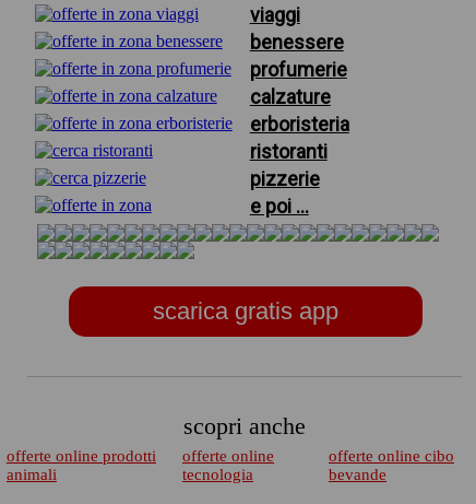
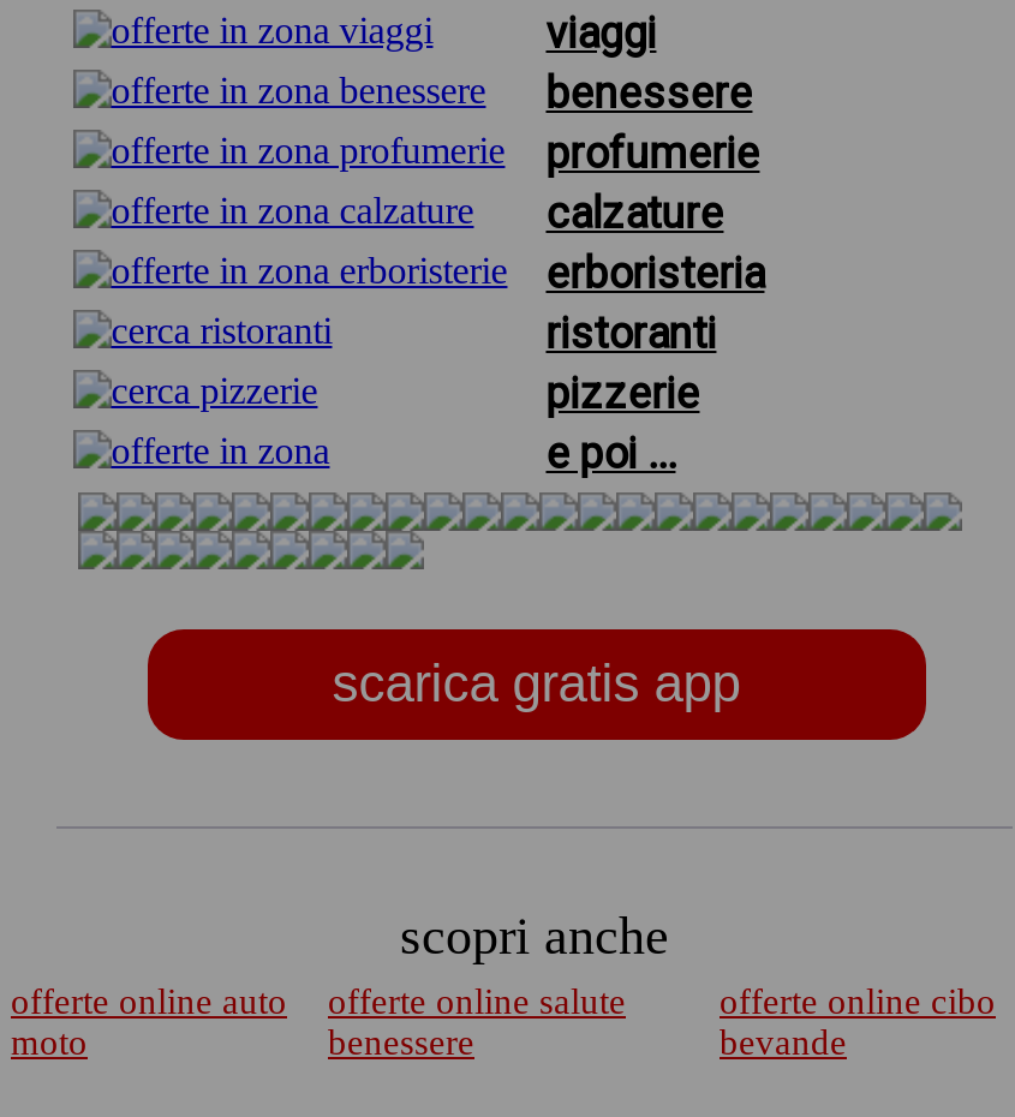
[7,447,156,483] offerte online prodotti | animali -> [11,982,287,1062] offerte online auto | moto
[182,447,274,483] offerte online | tecnologia -> [328,982,626,1062] offerte online salute | benessere

